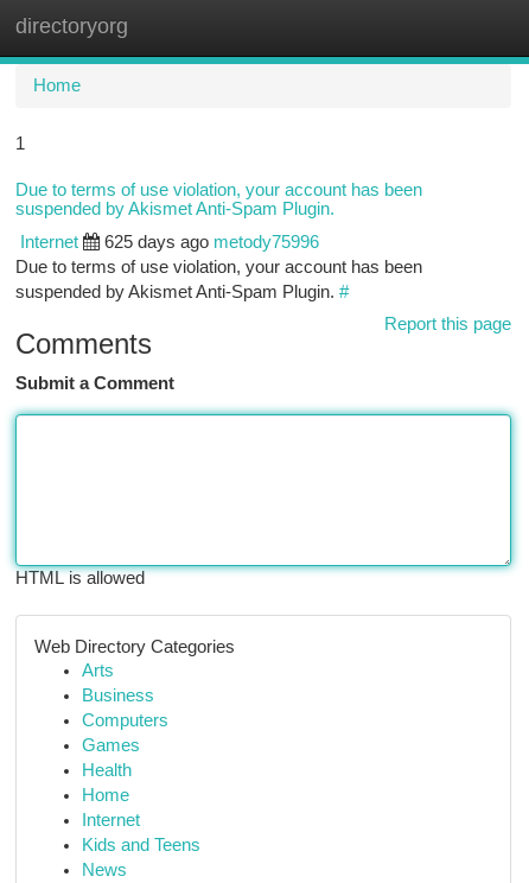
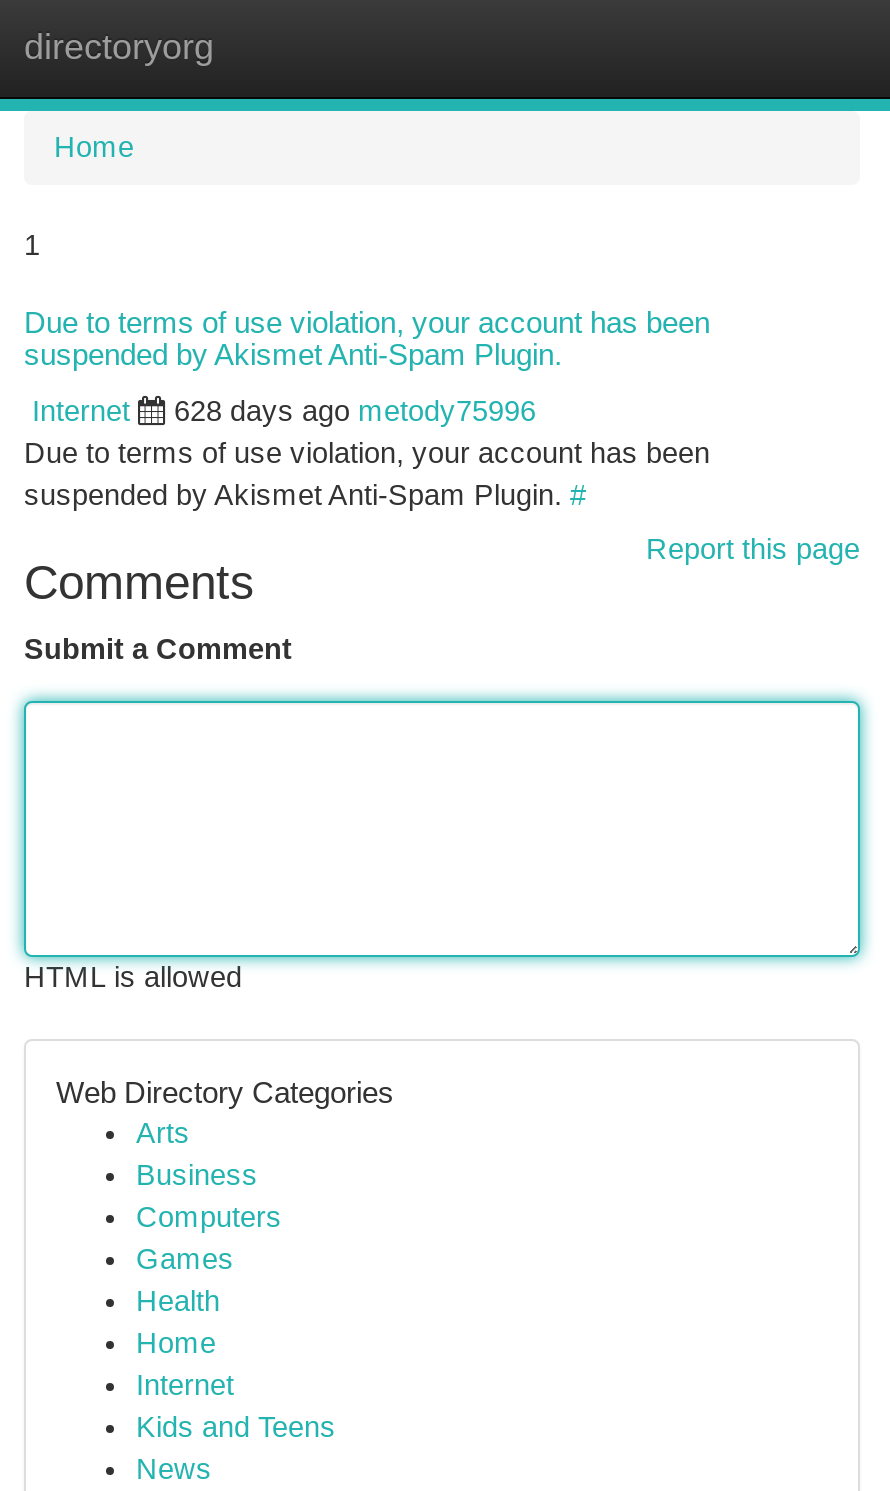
[104,233,319,252] 625 days ago metody75996 -> [174,395,536,427] 628 days ago metody75996

